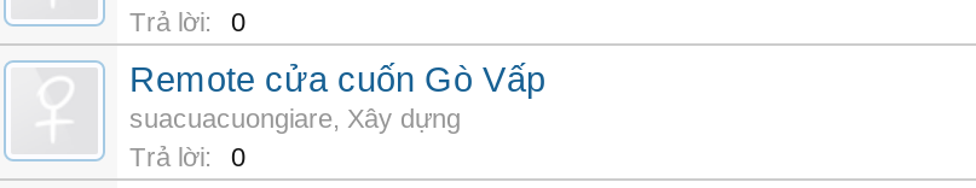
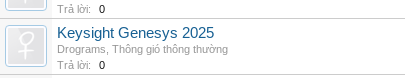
[129,60,545,133] Remote cửa cuốn Gò Vấp | suacuacuongiare, Xây dựng -> [57,25,228,55] Keysight Genesys 2025 | Drograms, Thông gió thông thường

